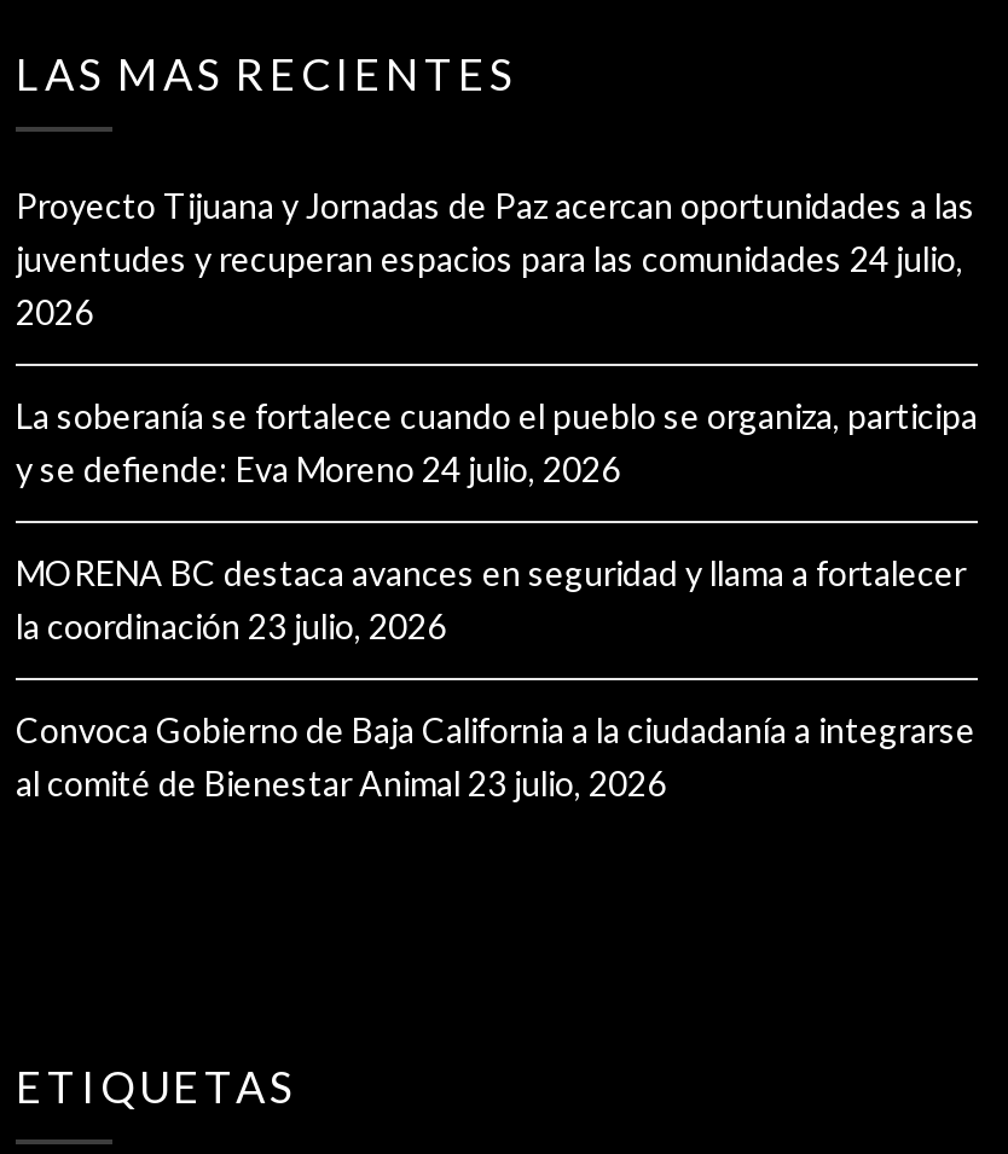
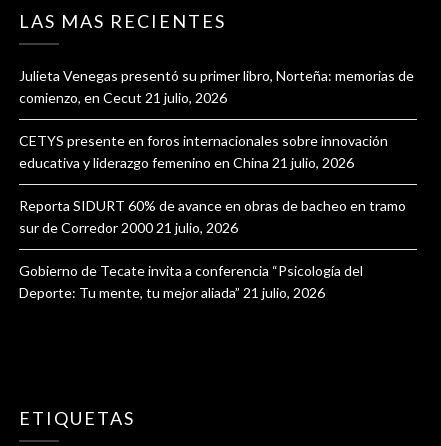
[16,185,975,332] Proyecto Tijuana y Jornadas de Paz acercan oportunidades a las | juventudes y recuperan espacios para las comunidades 24 julio, | 2026 -> [19,67,414,106] Julieta Venegas presentó su primer libro, Norteña: memorias de | comienzo, en Cecut 21 julio, 2026
[16,395,978,489] La soberanía se fortalece cuando el pueblo se organiza, participa | y se defiende: Eva Moreno 24 julio, 2026 -> [19,132,388,171] CETYS presente en foros internacionales sobre innovación | educativa y liderazgo femenino en China 21 julio, 2026
[16,552,966,646] MORENA BC destaca avances en seguridad y llama a fortalecer | la coordinación 23 julio, 2026 -> [19,197,406,236] Reporta SIDURT 60% de avance en obras de bacheo en tramo | sur de Corredor 2000 21 julio, 2026
[16,709,975,803] Convoca Gobierno de Baja California a la ciudadanía a integrarse | al comité de Bienestar Animal 23 julio, 2026 -> [19,262,363,301] Gobierno de Tecate invita a conferencia “Psicología del | Deporte: Tu mente, tu mejor aliada” 21 julio, 2026

